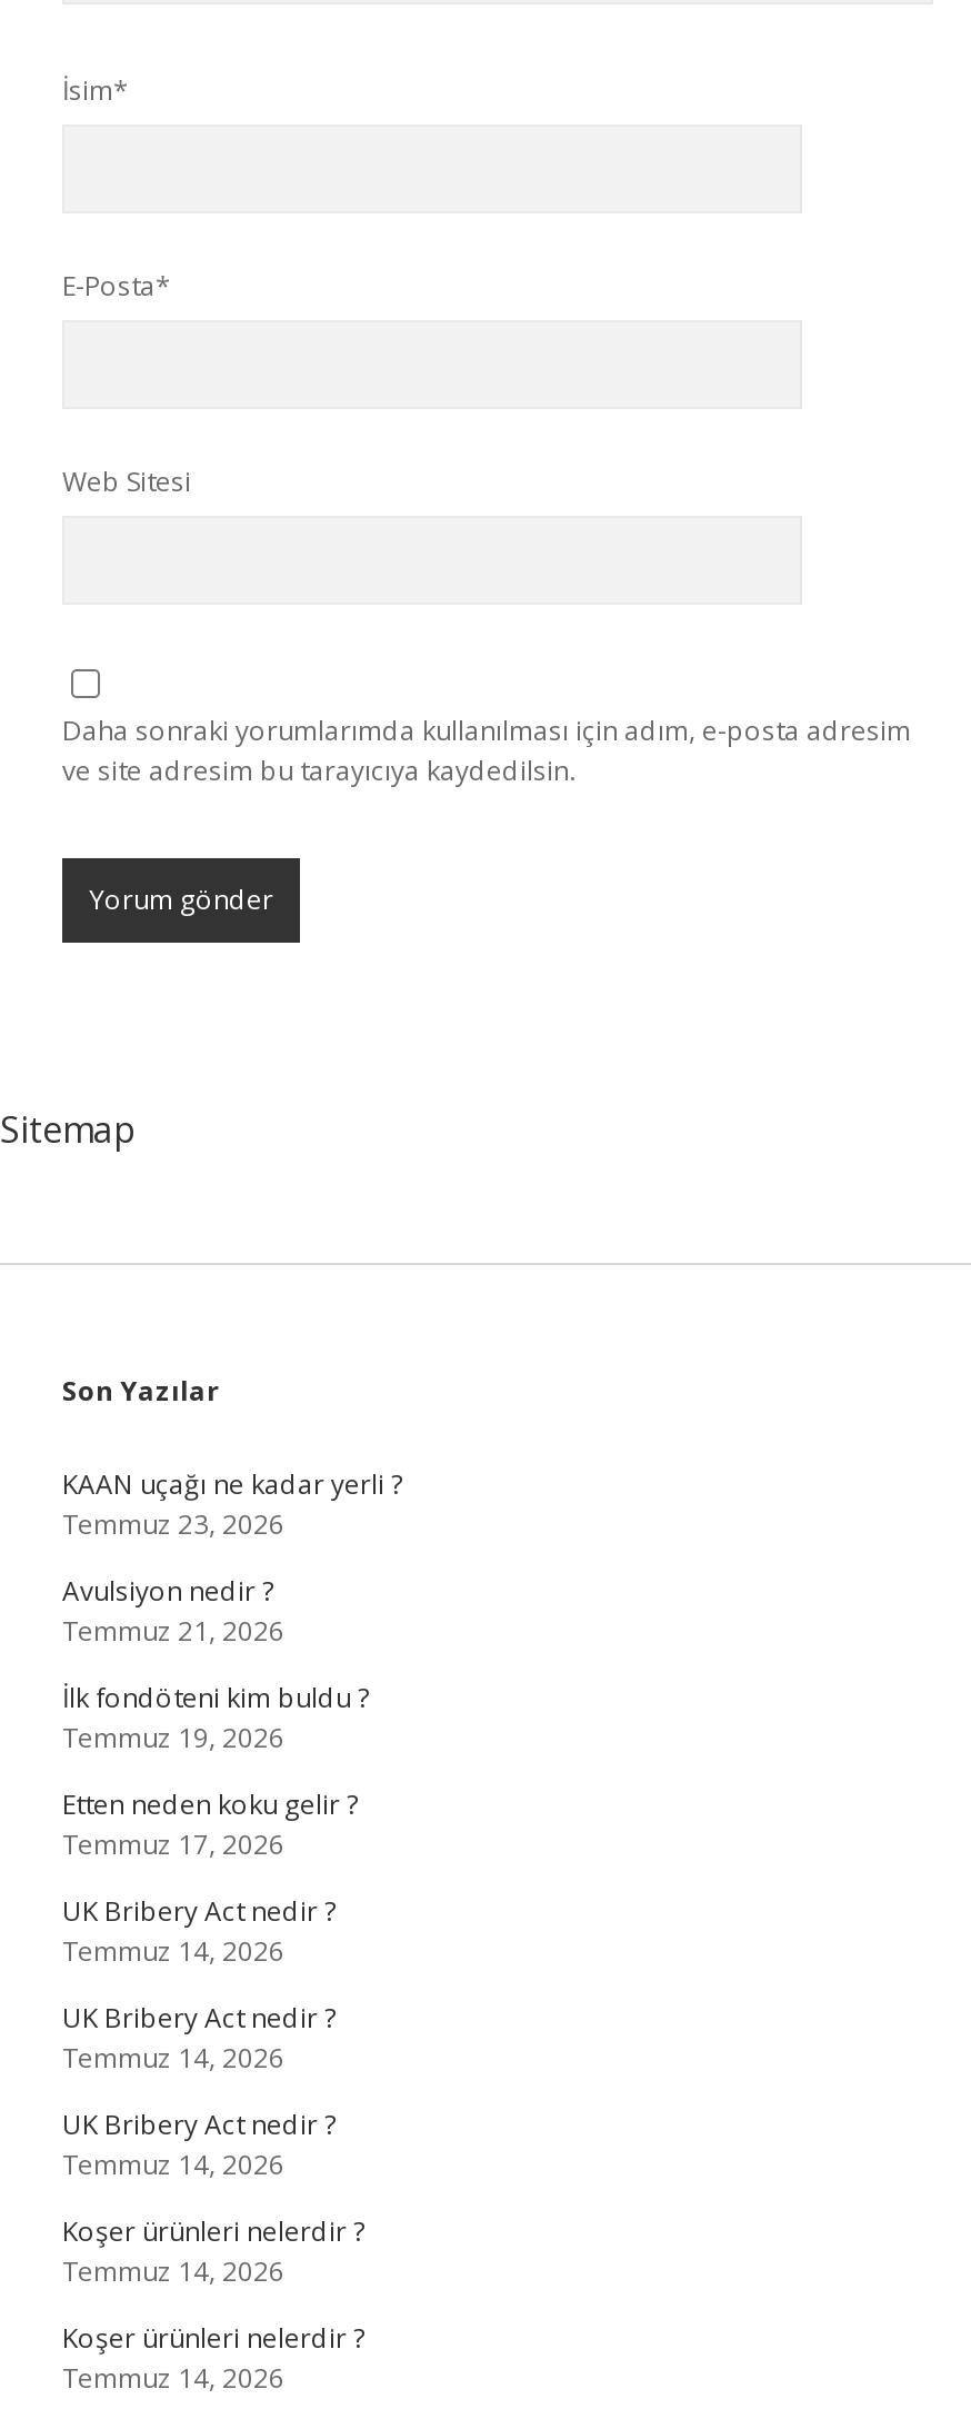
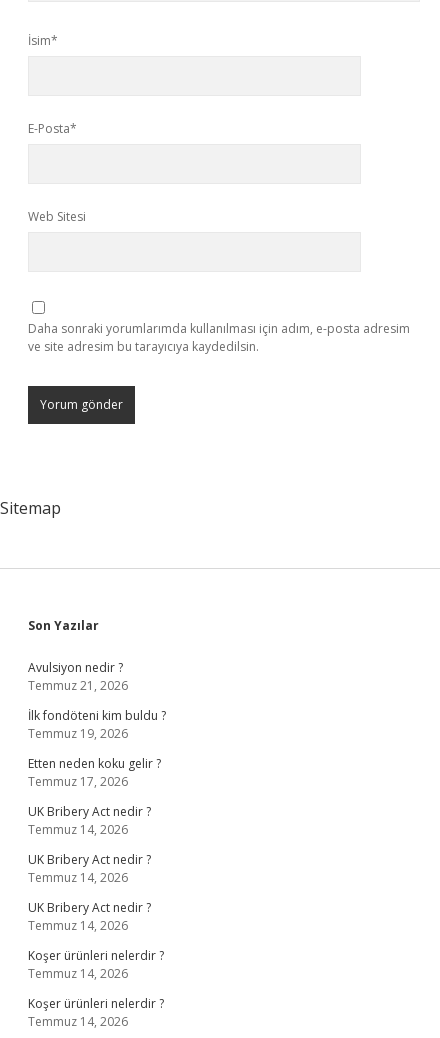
[62,1465,402,1543] KAAN uçağı ne kadar yerli ? | Temmuz 23, 2026 -> none

